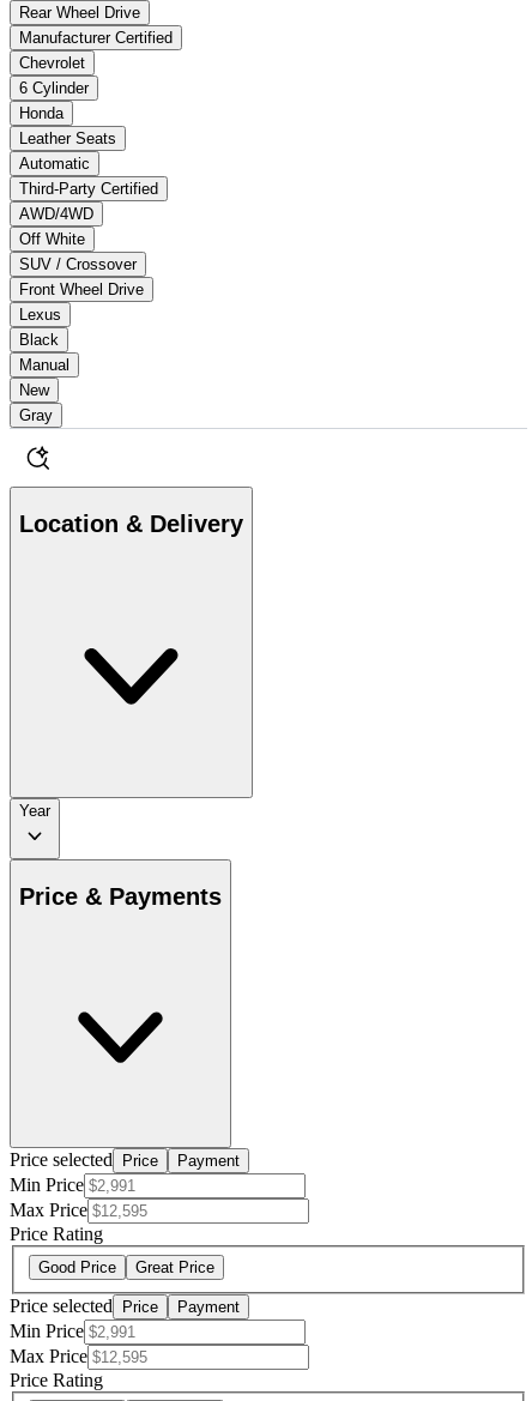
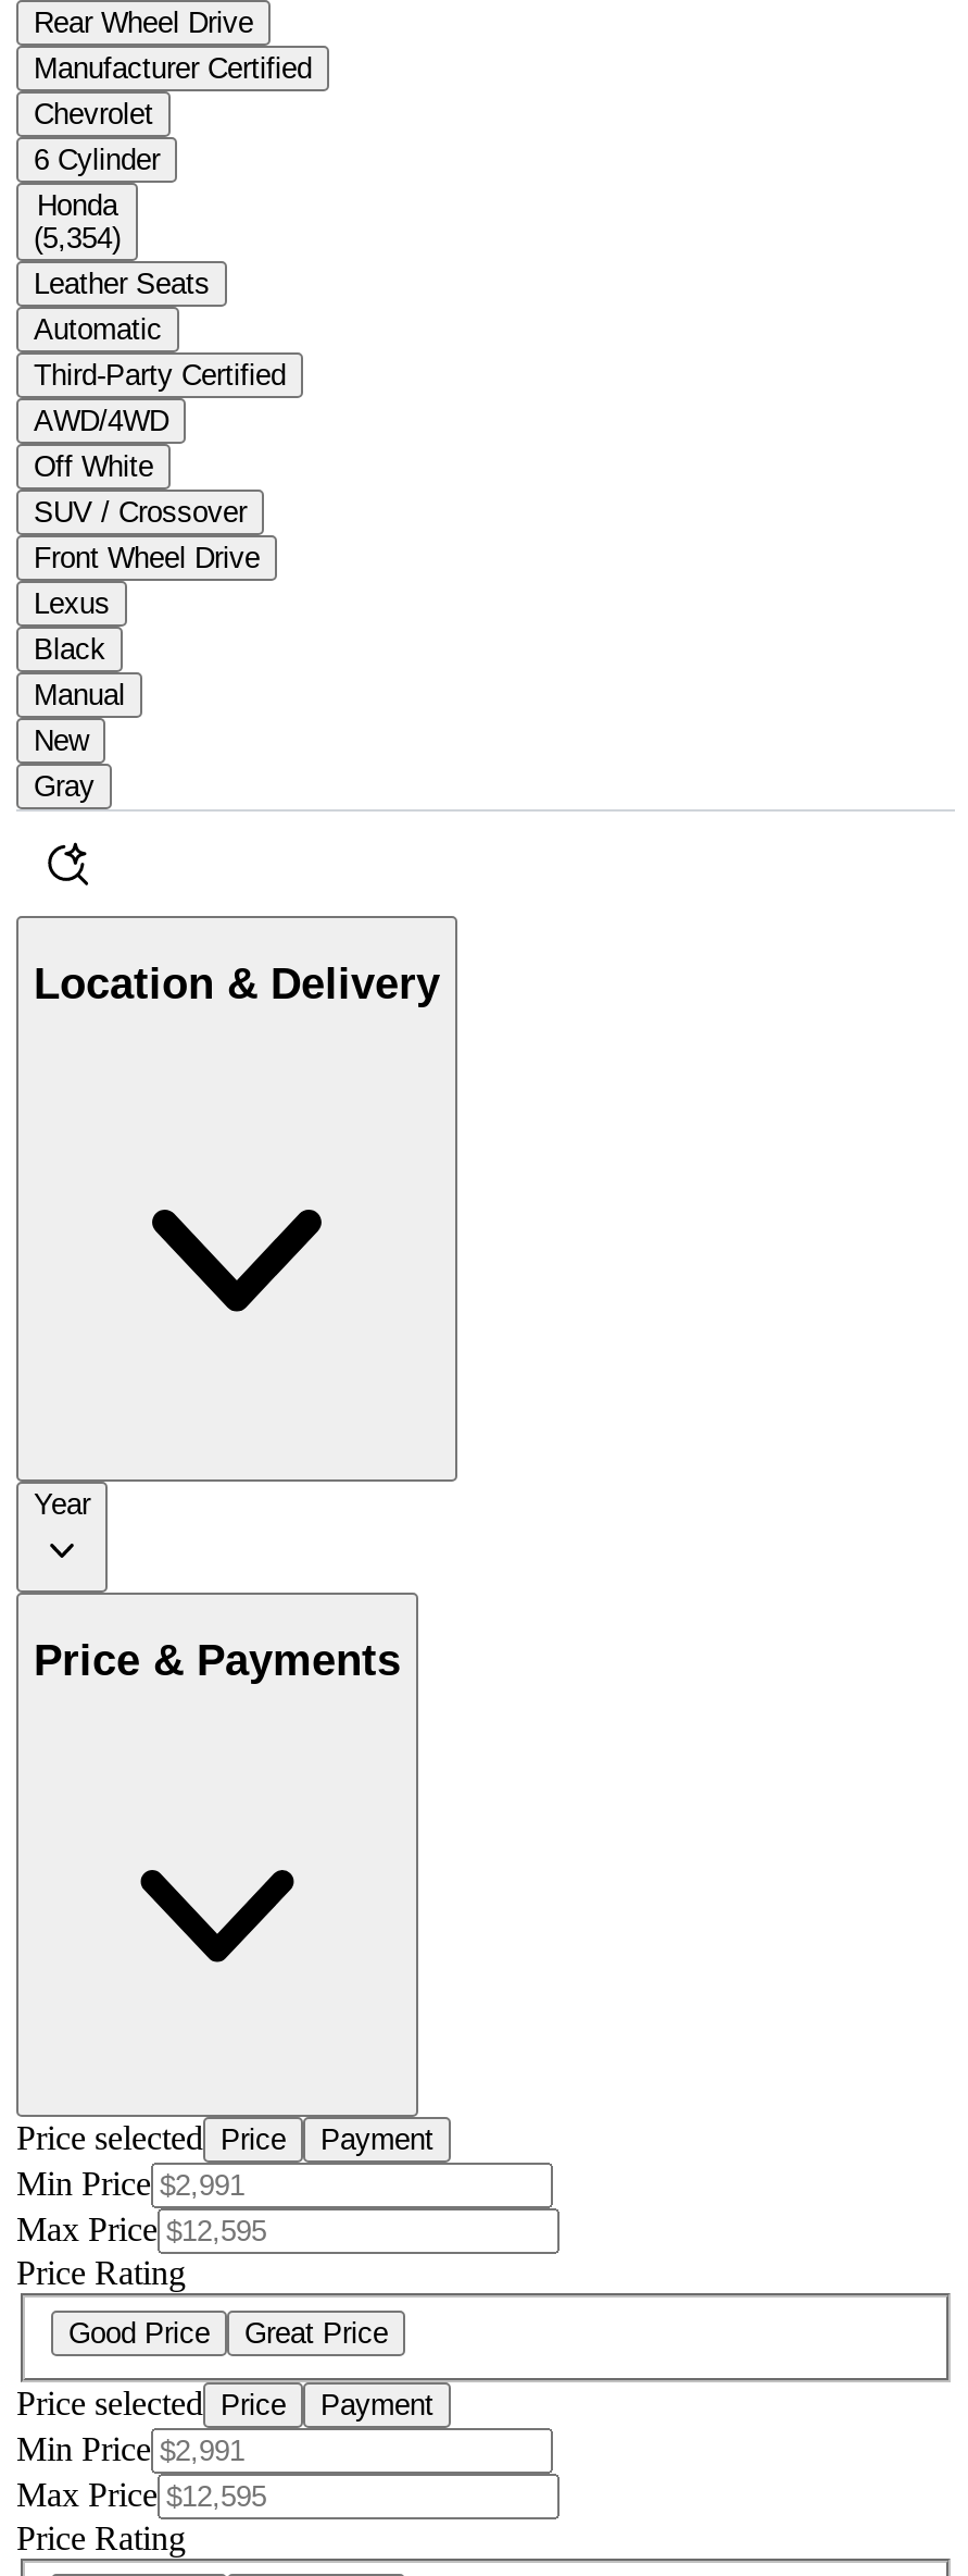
none -> [34,222,121,254] (5,354)

